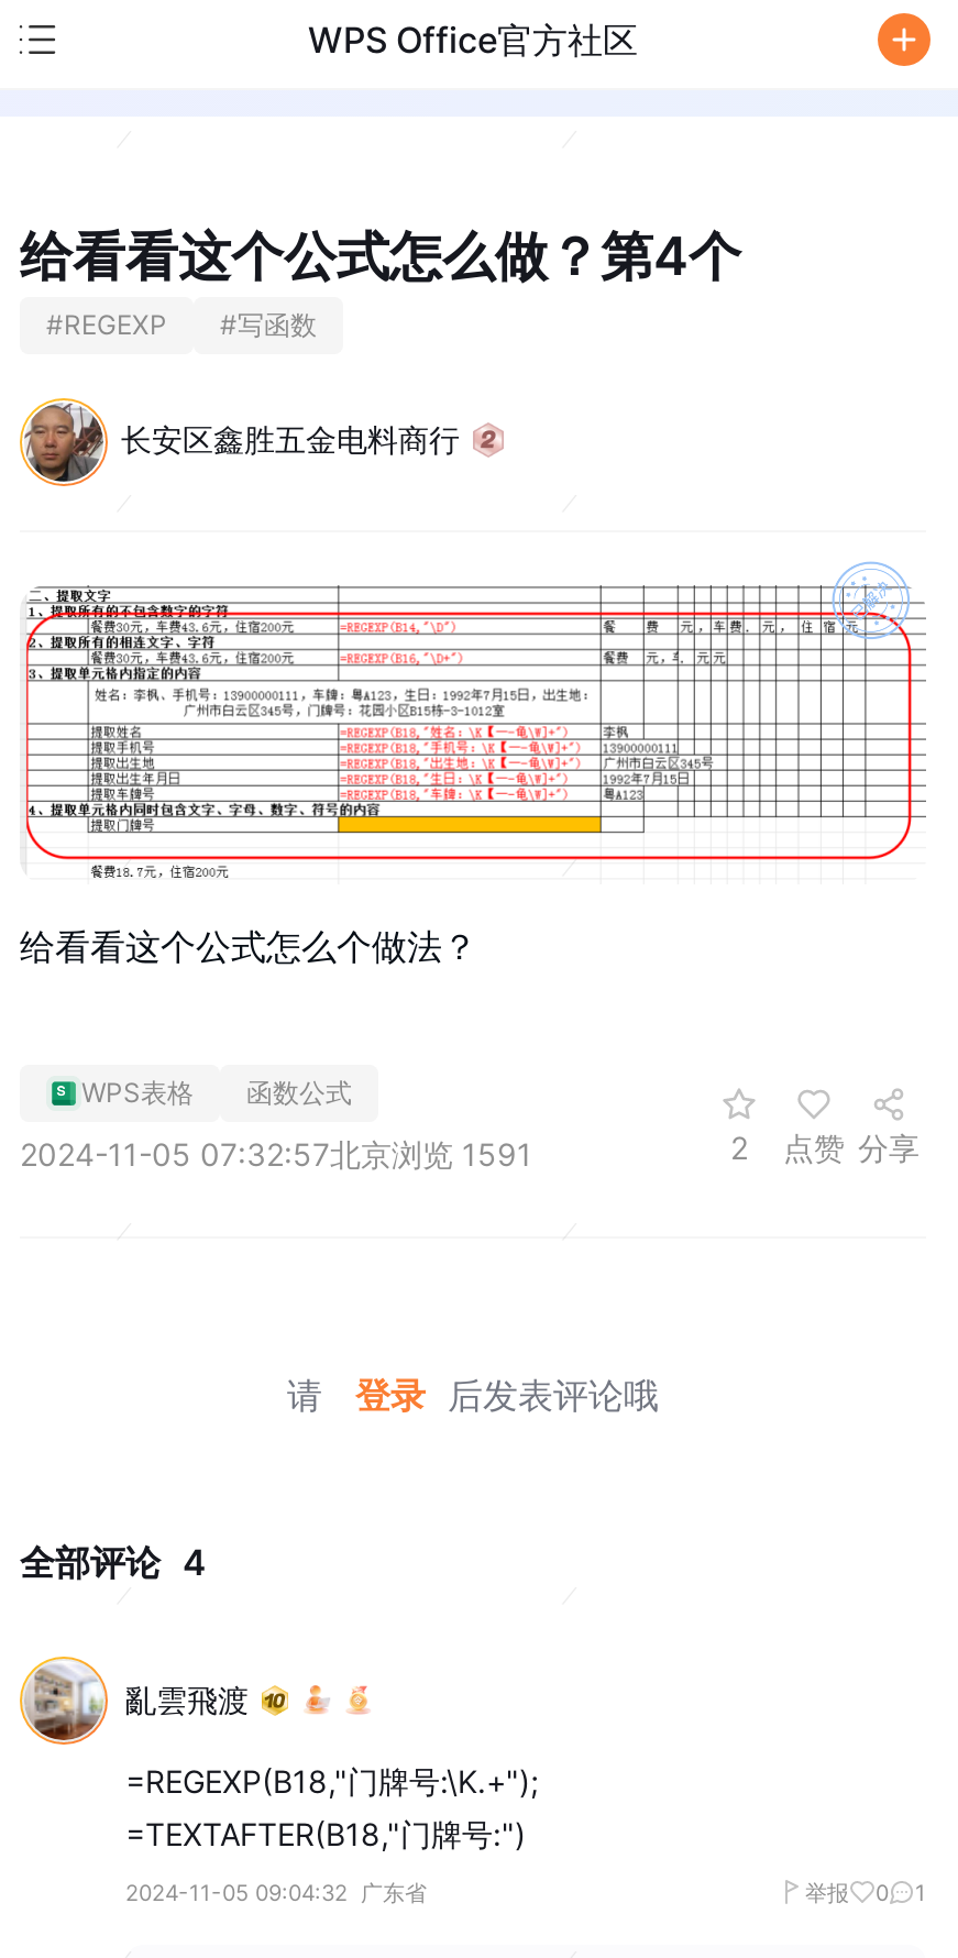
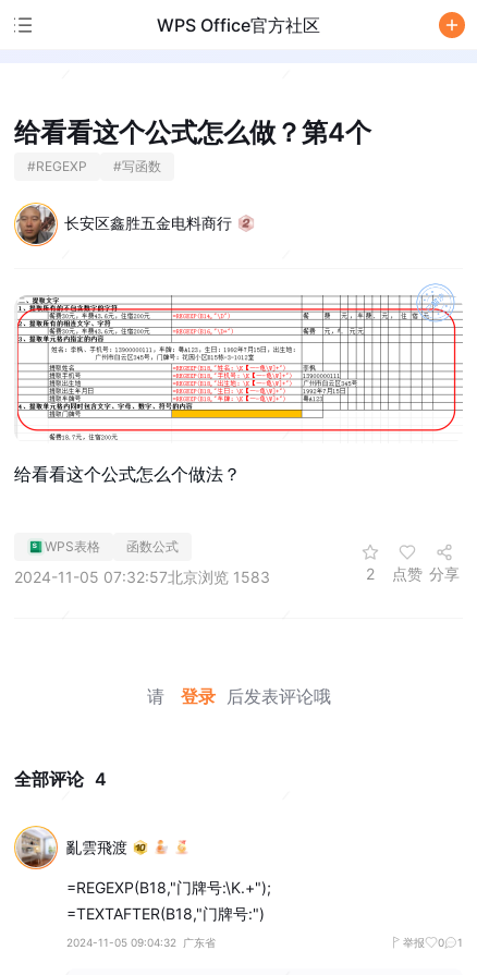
[20,1134,532,1172] 2024-11-05 07:32:57北京浏览 1591 -> [14,567,270,586] 2024-11-05 07:32:57北京浏览 1583

